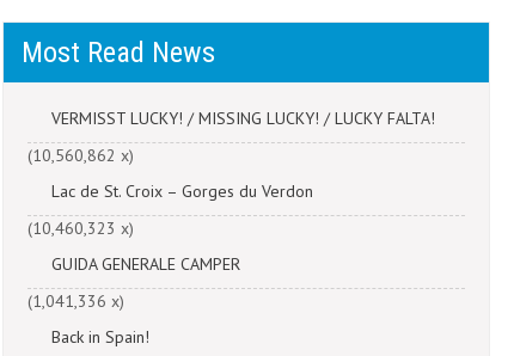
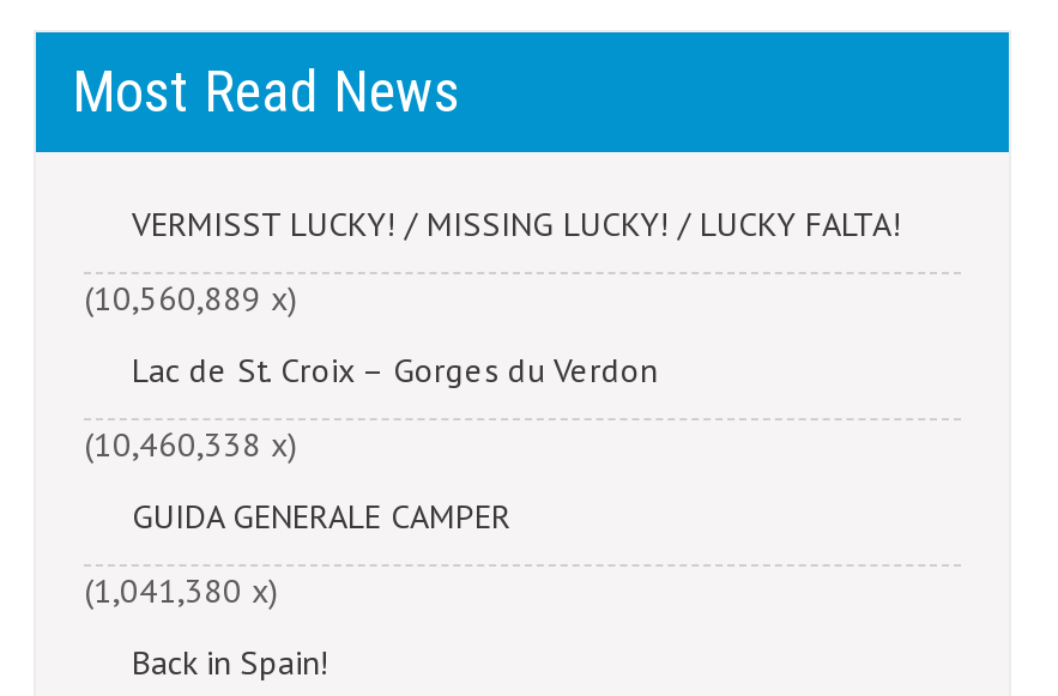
[27,145,134,166] (10,560,862 x) -> [84,277,297,320] (10,560,889 x)
[27,217,134,239] (10,460,323 x) -> [84,423,297,466] (10,460,338 x)
[27,290,124,312] (1,041,336 x) -> [84,569,278,612] (1,041,380 x)

